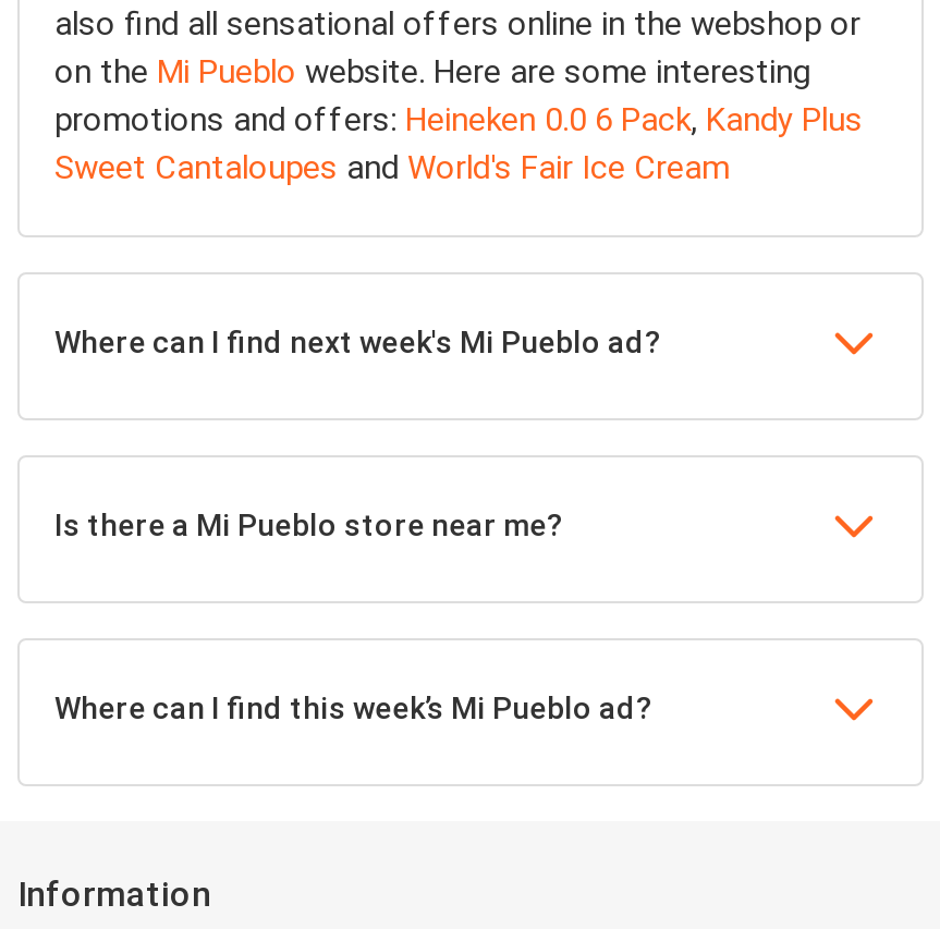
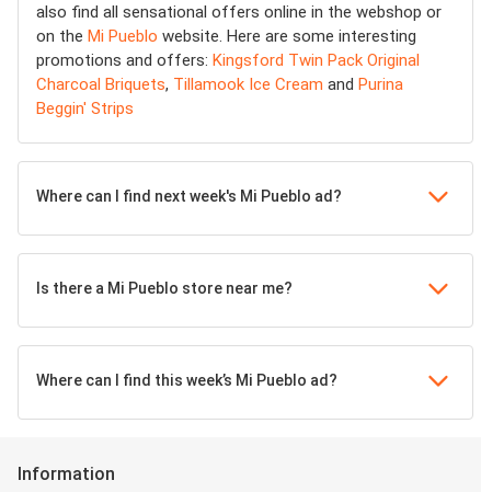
[54,100,863,187] promotions and offers: Heineken 0.0 6 Pack, Kandy Plus | Sweet Cantaloupes and World's Fair Ice Cream -> [36,50,420,118] promotions and offers: Kingsford Twin Pack Original | Charcoal Briquets, Tillamook Ice Cream and Purina | Beggin' Strips

